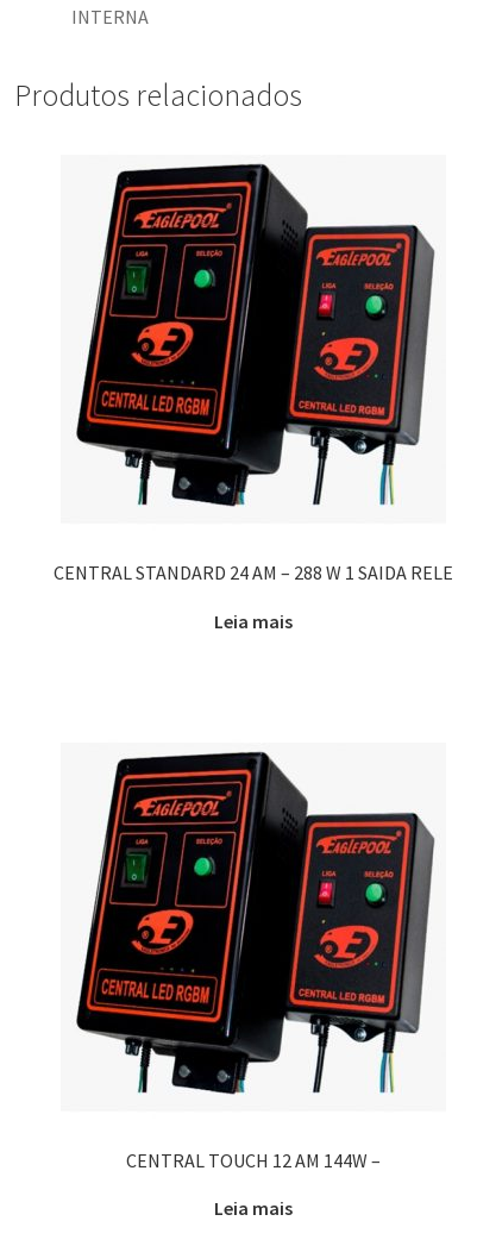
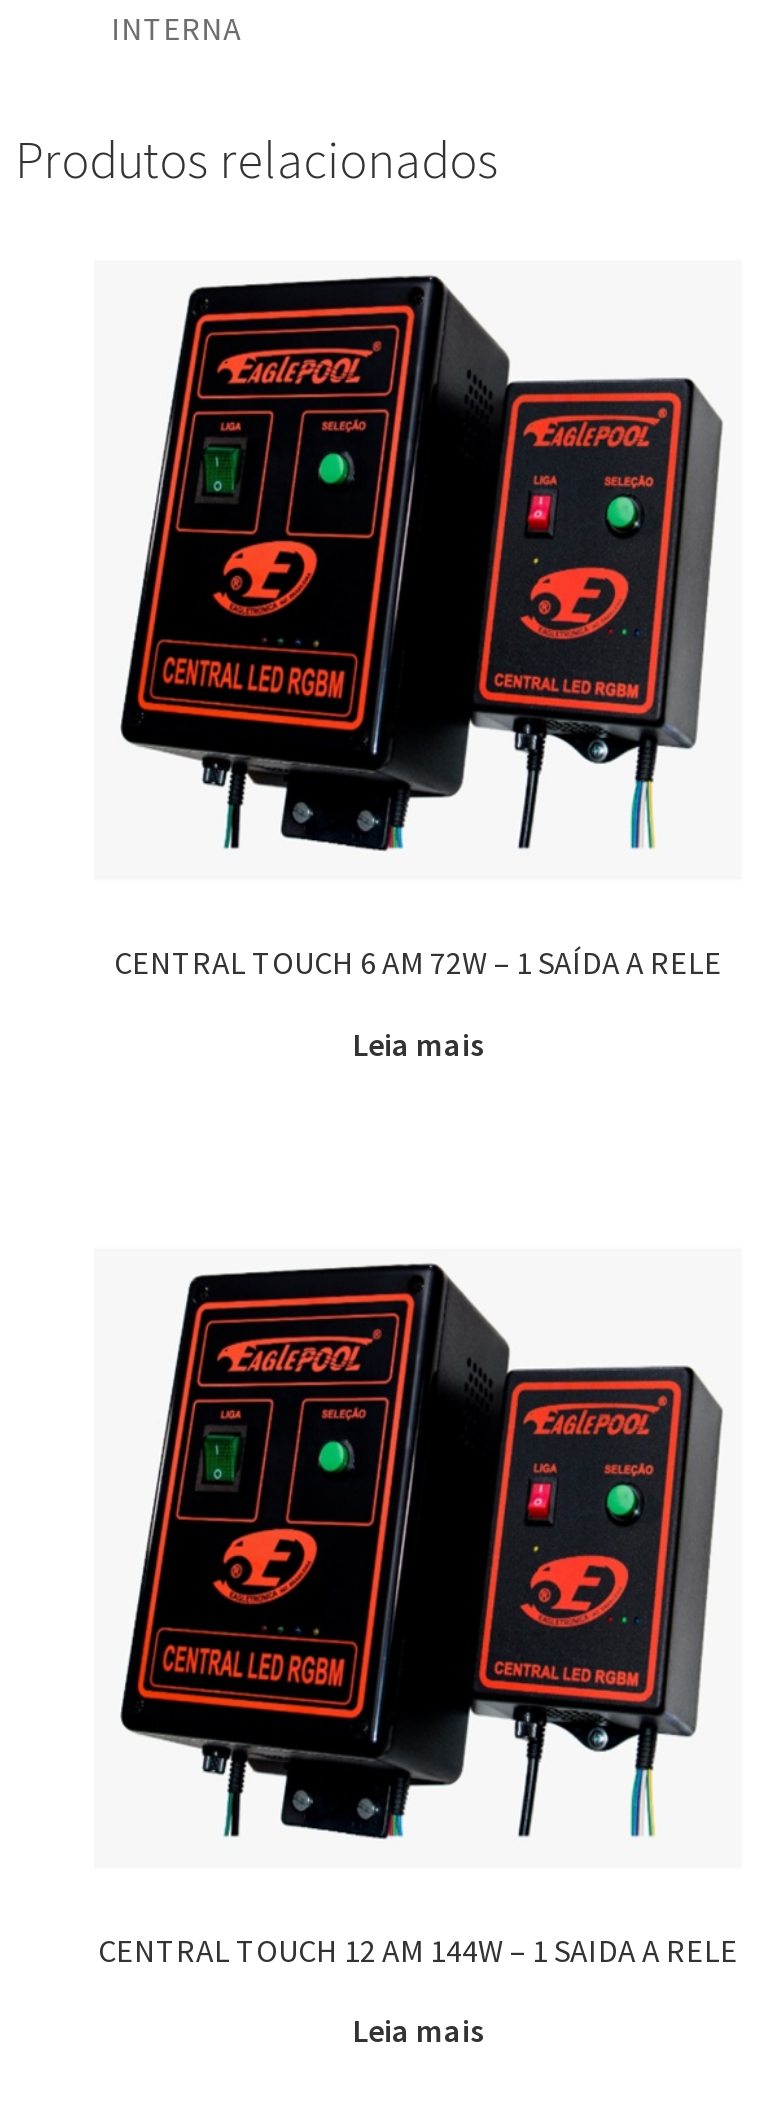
[54,561,453,584] CENTRAL STANDARD 24 AM – 288 W 1 SAIDA RELE -> [114,942,722,982] CENTRAL TOUCH 6 AM 72W – 1 SAÍDA A RELE
[126,1148,381,1172] CENTRAL TOUCH 12 AM 144W – -> [98,1930,738,1970] CENTRAL TOUCH 12 AM 144W – 1 SAIDA A RELE

